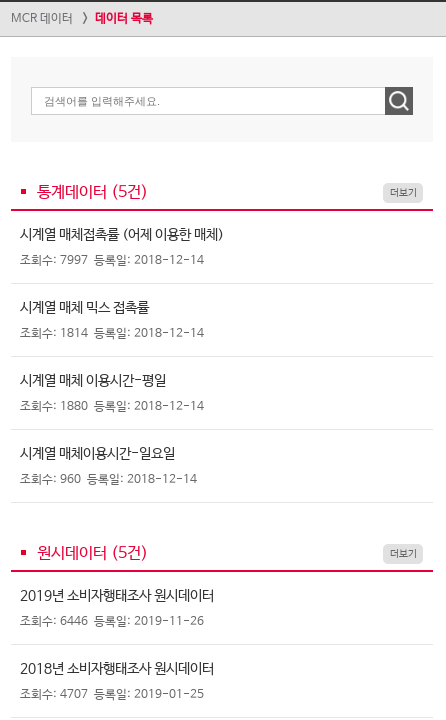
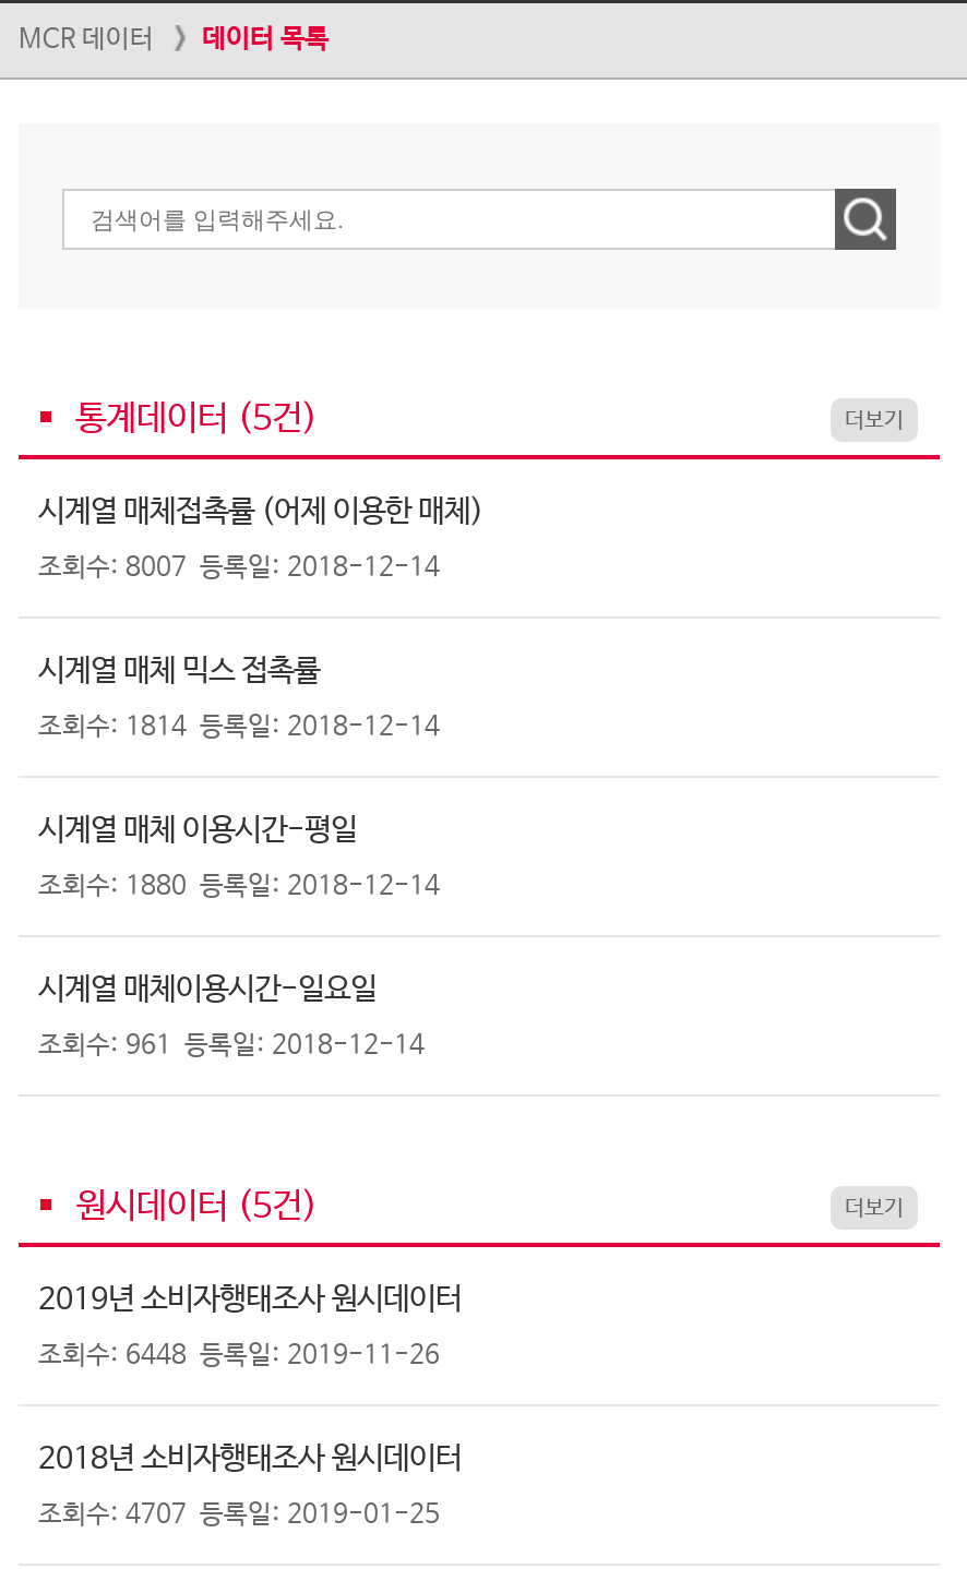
[20,254,204,268] 조회수: 7997 등록일: 2018-12-14 -> [38,553,440,584] 조회수: 8007 등록일: 2018-12-14
[20,473,197,487] 조회수: 960 등록일: 2018-12-14 -> [38,1031,425,1062] 조회수: 961 등록일: 2018-12-14
[20,615,204,629] 조회수: 6446 등록일: 2019-11-26 -> [38,1341,440,1372] 조회수: 6448 등록일: 2019-11-26

